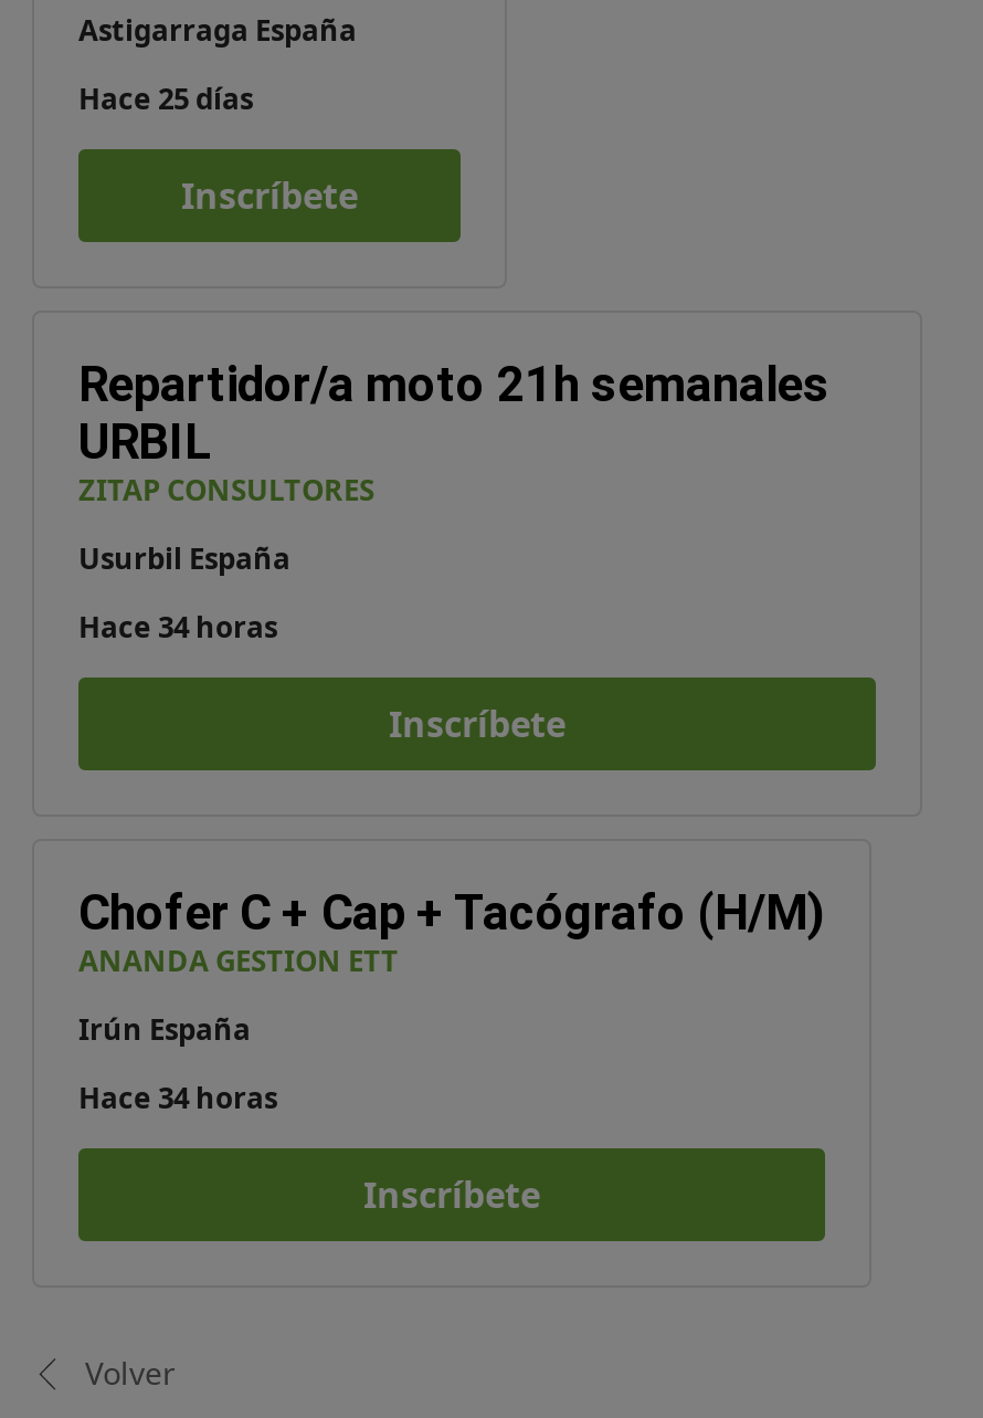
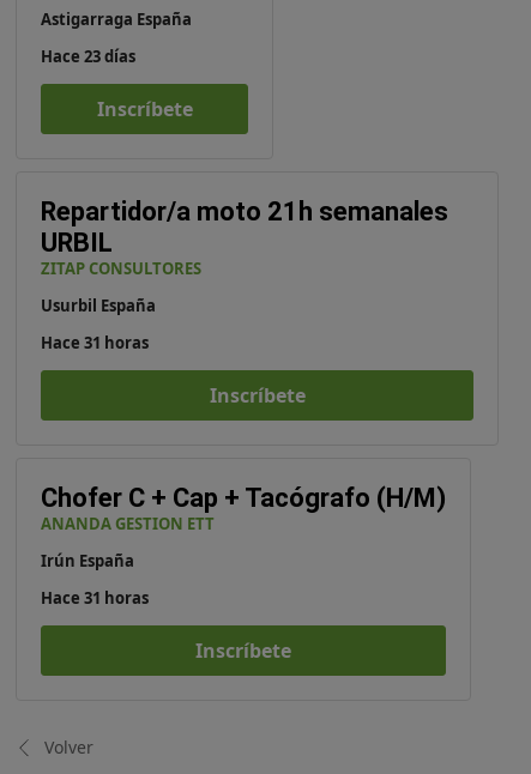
[78,78,253,118] Hace 25 días -> [41,46,135,67] Hace 23 días
[78,607,277,647] Hace 34 horas -> [41,332,149,353] Hace 31 horas
[78,1078,277,1117] Hace 34 horas -> [41,587,149,609] Hace 31 horas

